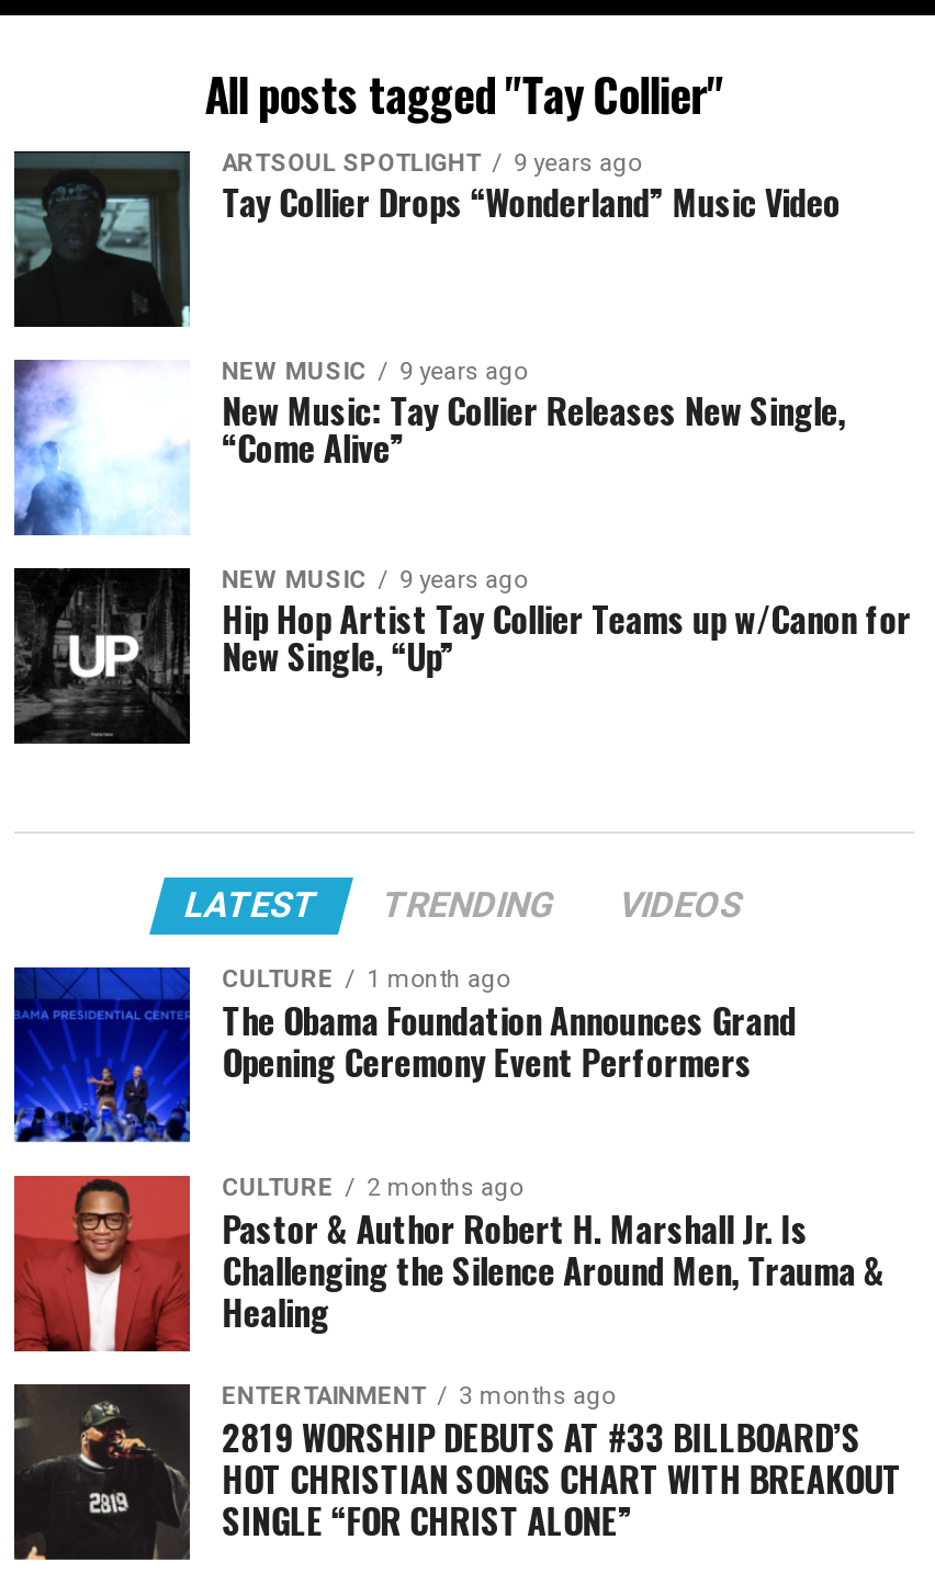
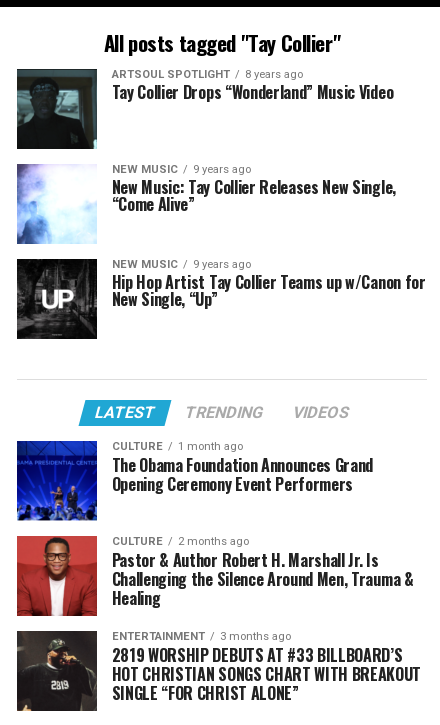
[222,149,641,178] ARTSOUL SPOTLIGHT 9 years ago -> [112,68,303,81] ARTSOUL SPOTLIGHT 8 years ago

